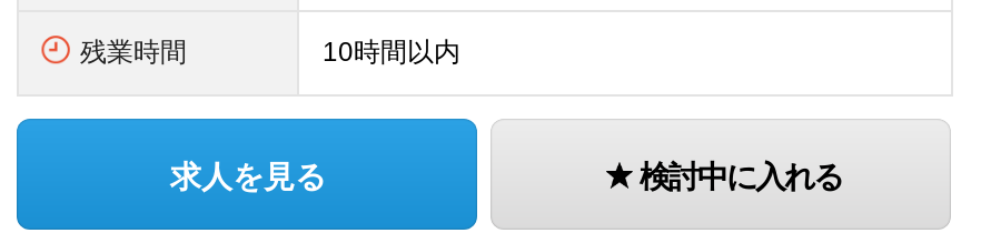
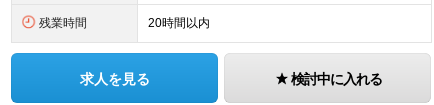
[322,37,460,68] 10時間以内 -> [148,16,210,30] 20時間以内

